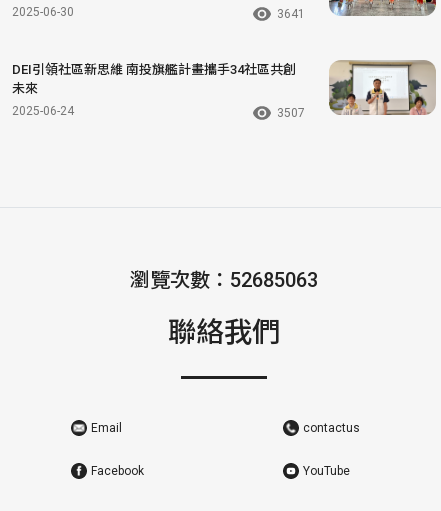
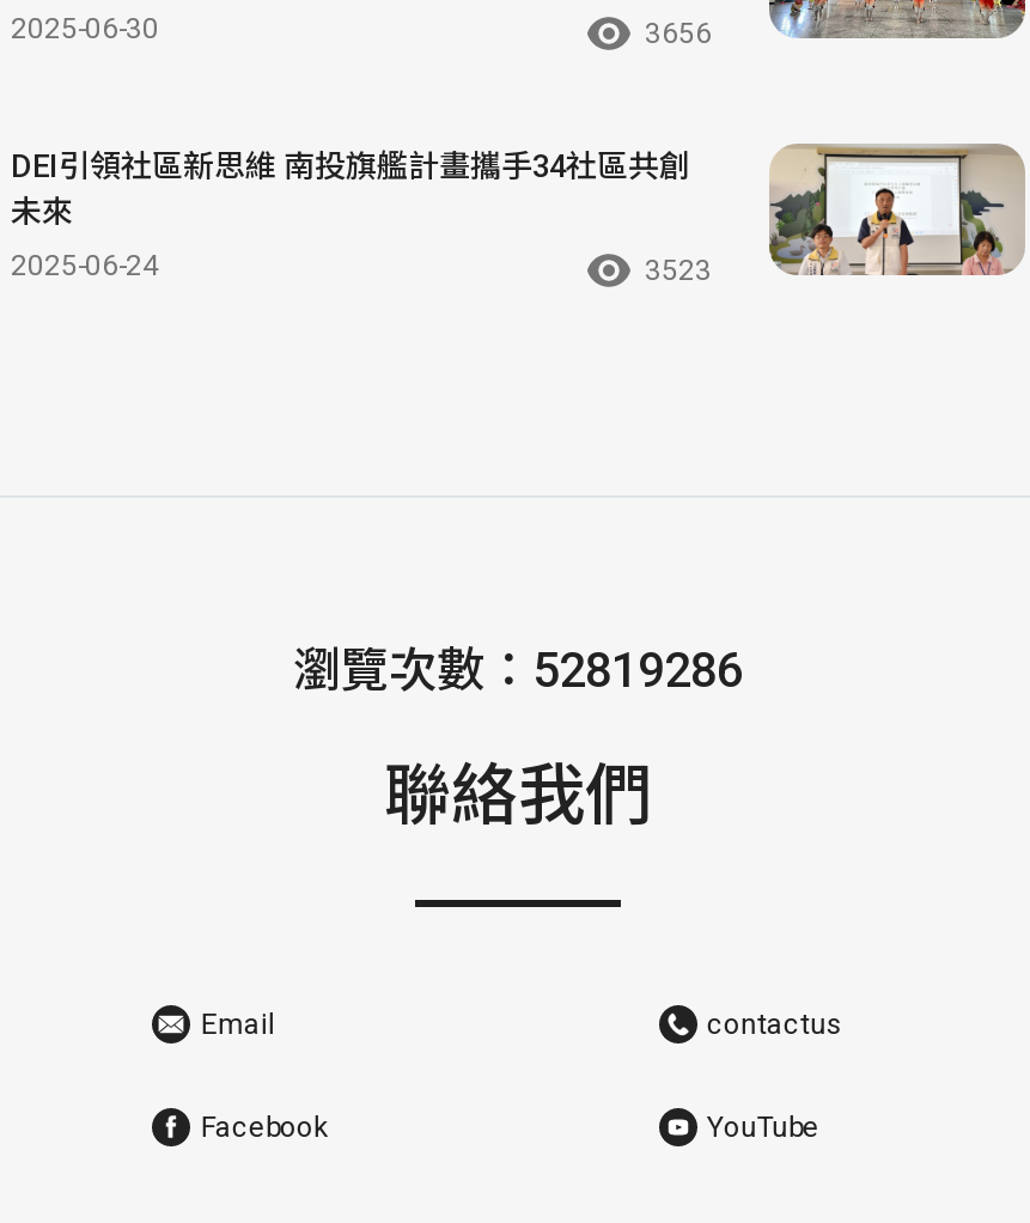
[277,6,305,20] 3641 -> [645,16,712,49] 3656
[277,105,305,119] 3507 -> [645,252,712,286] 3523
[130,268,318,292] 瀏覽次數：52685063 -> [293,641,743,699] 瀏覽次數：52819286

